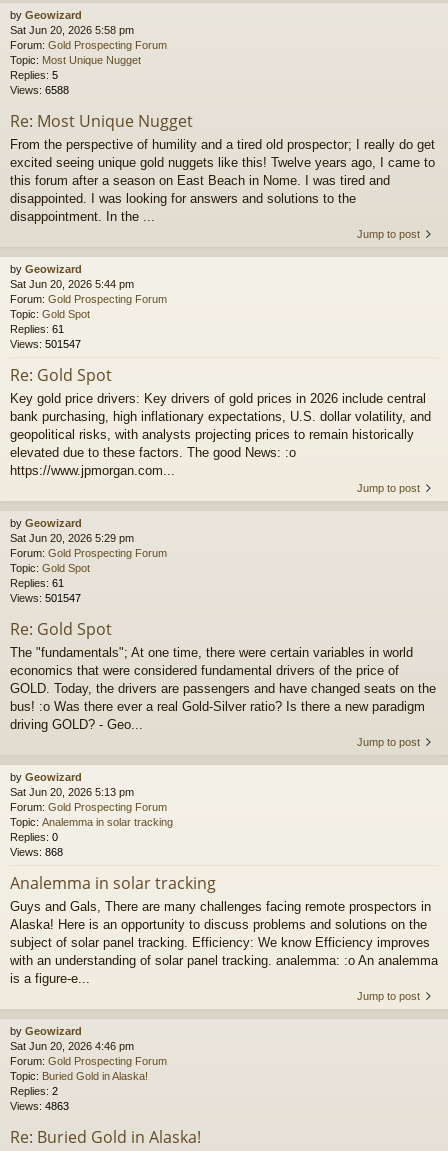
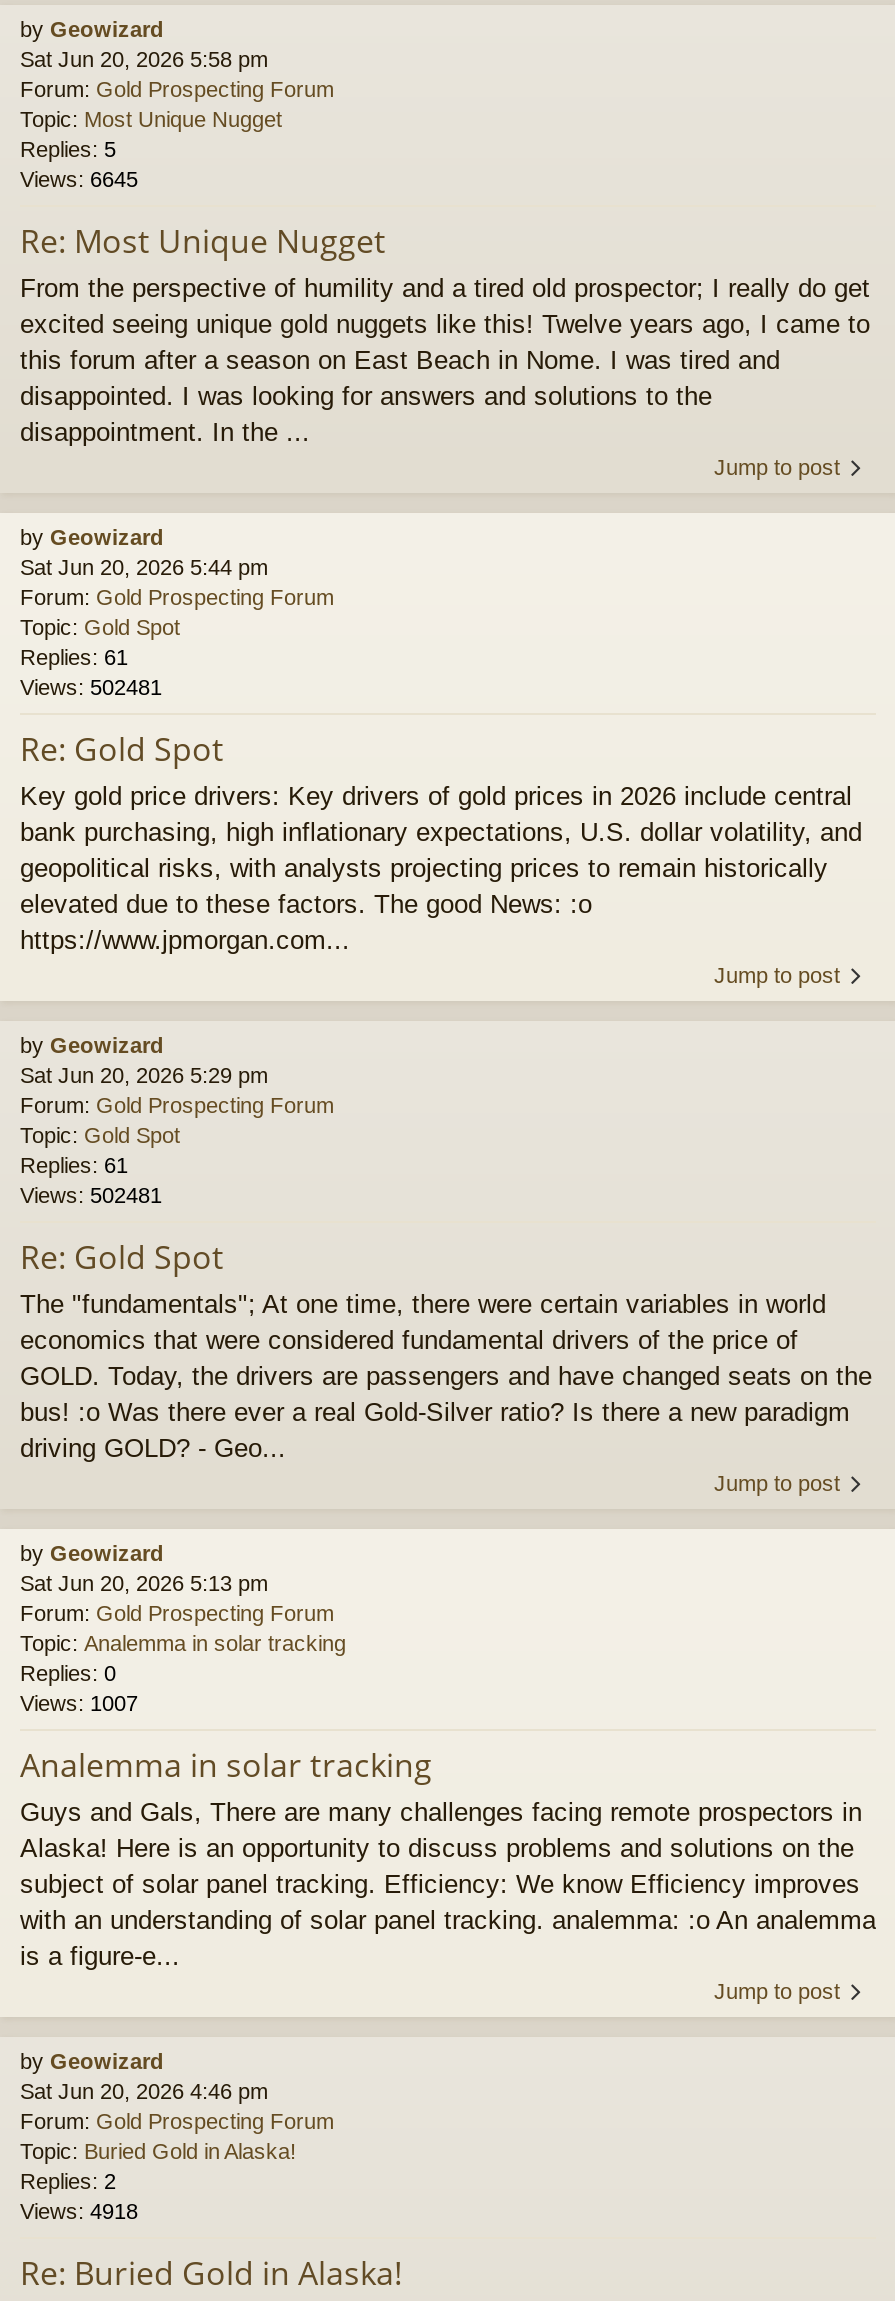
[10,84,69,96] Views: 6588 -> [20,168,138,192] Views: 6645
[10,338,81,350] Views: 501547 -> [20,675,162,699] Views: 502481
[10,592,81,604] Views: 501547 -> [20,1183,162,1207] Views: 502481
[10,846,63,858] Views: 868 -> [20,1691,138,1715] Views: 1007
[10,1100,69,1112] Views: 4863 -> [20,2198,138,2222] Views: 4918

